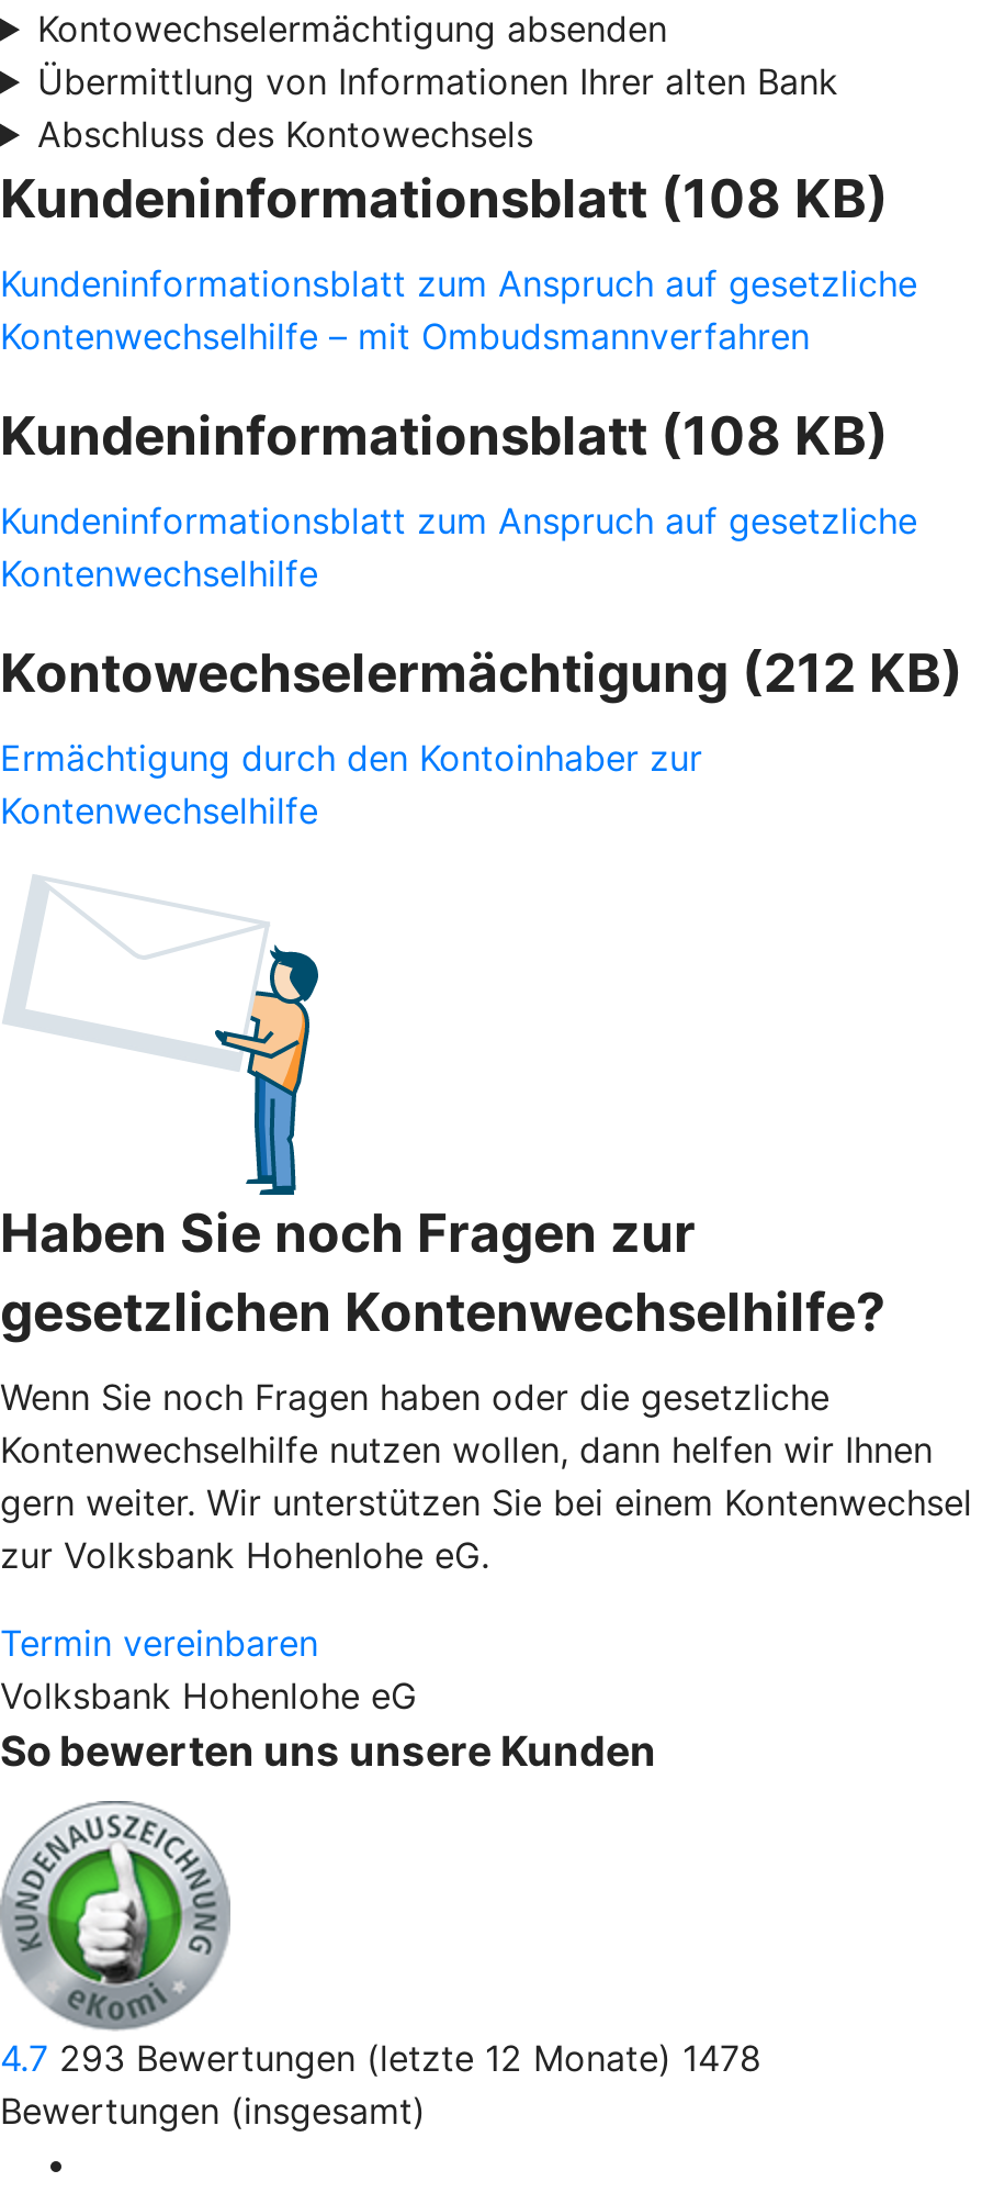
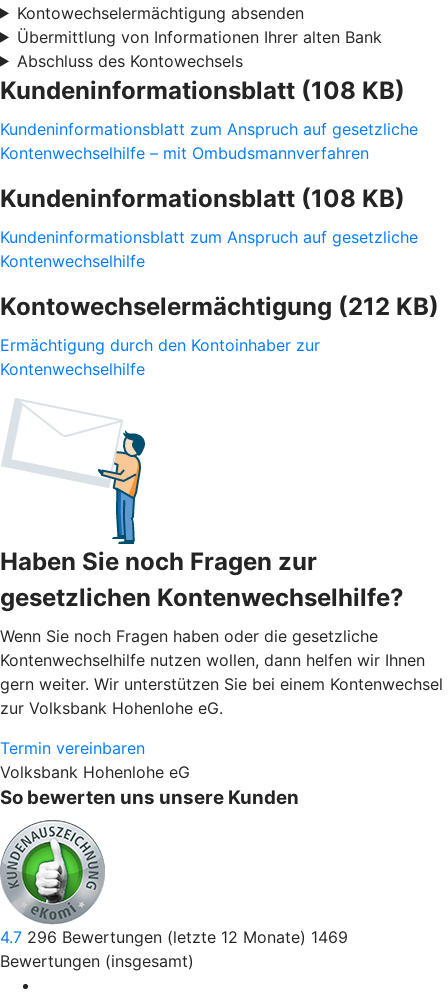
[0,2035,761,2079] 4.7 293 Bewertungen (letzte 12 Monate) 1478 -> [0,927,348,947] 4.7 296 Bewertungen (letzte 12 Monate) 1469

